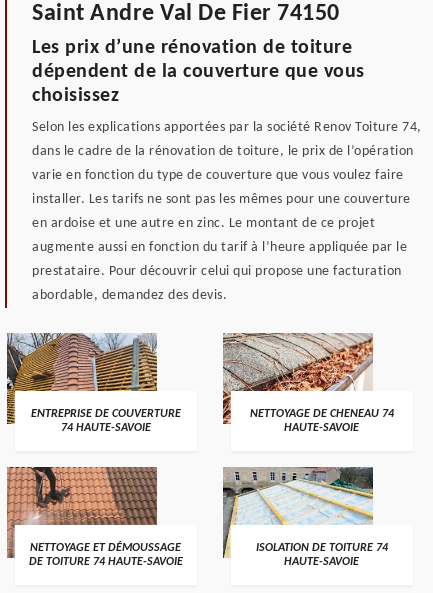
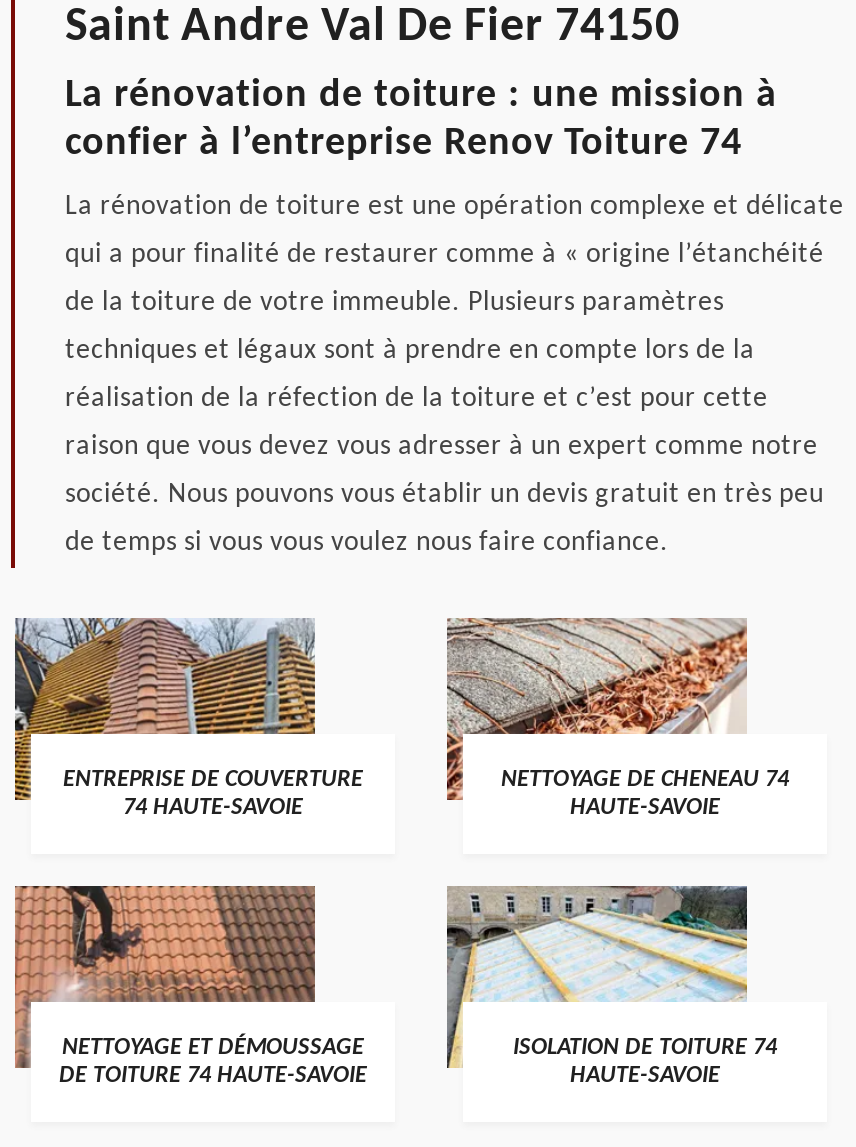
[32,38,364,106] Les prix d’une rénovation de toiture | dépendent de la couverture que vous | choisissez -> [65,76,777,164] La rénovation de toiture : une mission à | confier à l’entreprise Renov Toiture 74
[32,120,421,135] Selon les explications apportées par la société Renov Toiture 74, -> [65,192,844,222] La rénovation de toiture est une opération complexe et délicate
[32,144,413,159] dans le cadre de la rénovation de toiture, le prix de l’opération -> [65,240,824,270] qui a pour finalité de restaurer comme à « origine l’étanchéité
[32,168,403,183] varie en fonction du type de couverture que vous voulez faire -> [65,288,724,318] de la toiture de votre immeuble. Plusieurs paramètres
[32,192,410,207] installer. Les tarifs ne sont pas les mêmes pour une couverture -> [65,336,755,366] techniques et légaux sont à prendre en compte lors de la
[32,216,375,231] en ardoise et une autre en zinc. Le montant de ce projet -> [65,384,768,414] réalisation de la réfection de la toiture et c’est pour cette
[32,240,407,255] augmente aussi en fonction du tarif à l’heure appliquée par le -> [65,432,818,462] raison que vous devez vous adresser à un expert comme notre
[32,264,401,279] prestataire. Pour découvrir celui qui propose une facturation -> [65,480,824,510] société. Nous pouvons vous établir un devis gratuit en très peu
[32,288,227,303] abordable, demandez des devis. -> [65,528,669,558] de temps si vous vous voulez nous faire confiance.

